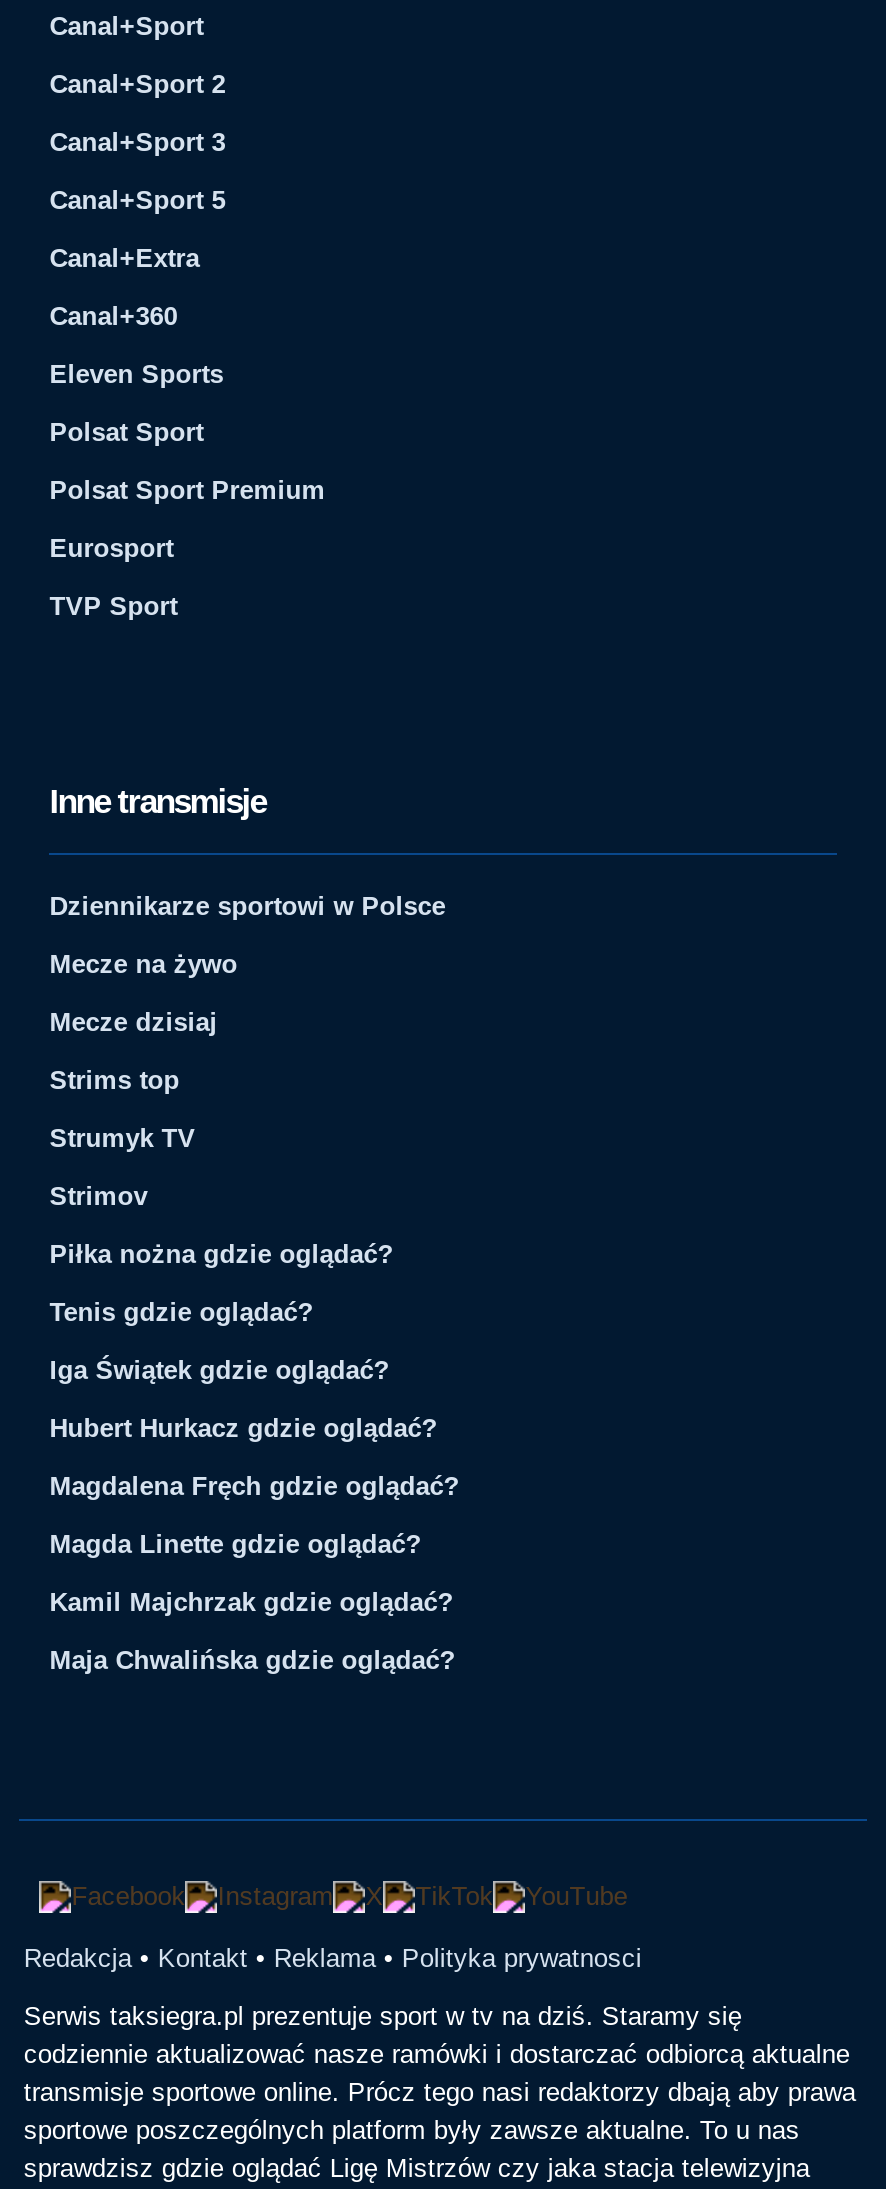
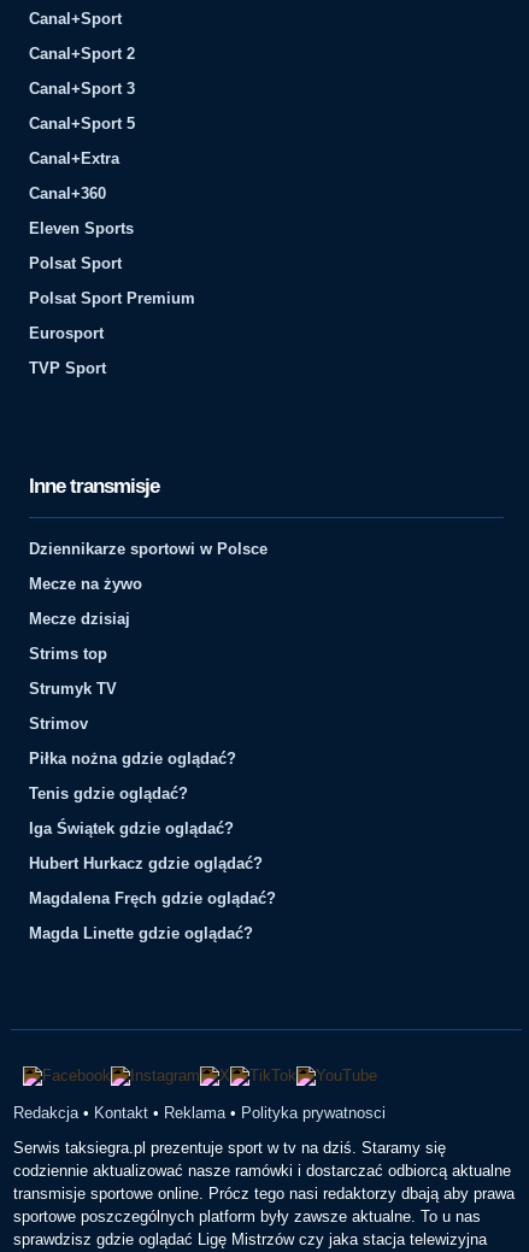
[49,1587,455,1675] Kamil Majchrzak gdzie oglądać? | Maja Chwalińska gdzie oglądać? -> none

